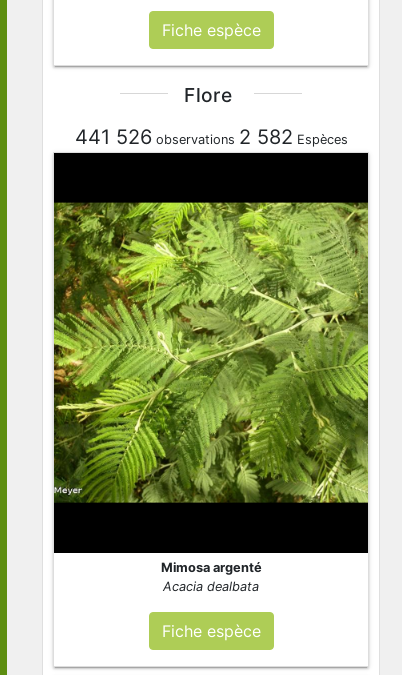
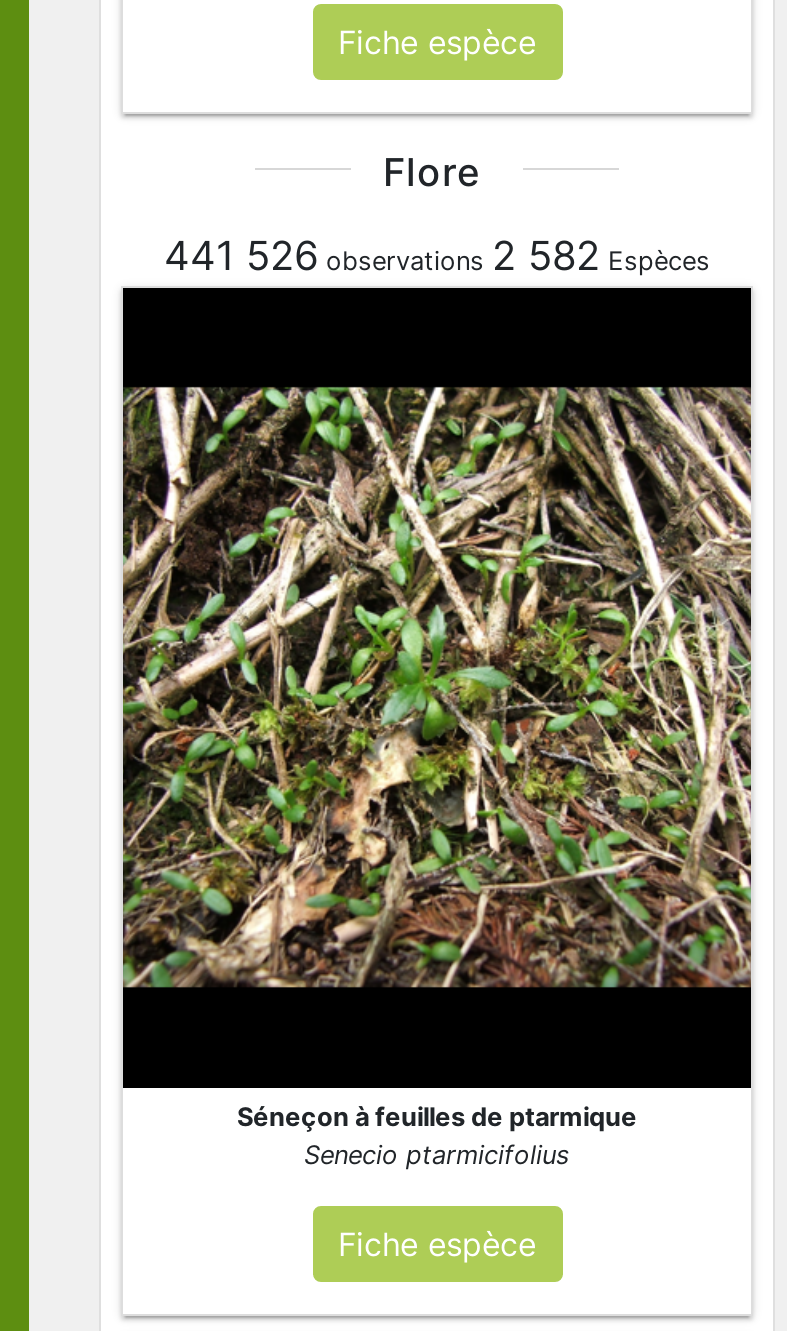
[53,202,369,503] [image] -> [121,386,753,988] [image]
[160,560,261,594] Mimosa argenté | Acacia dealbata -> [237,1102,637,1170] Séneçon à feuilles de ptarmique | Senecio ptarmicifolius

